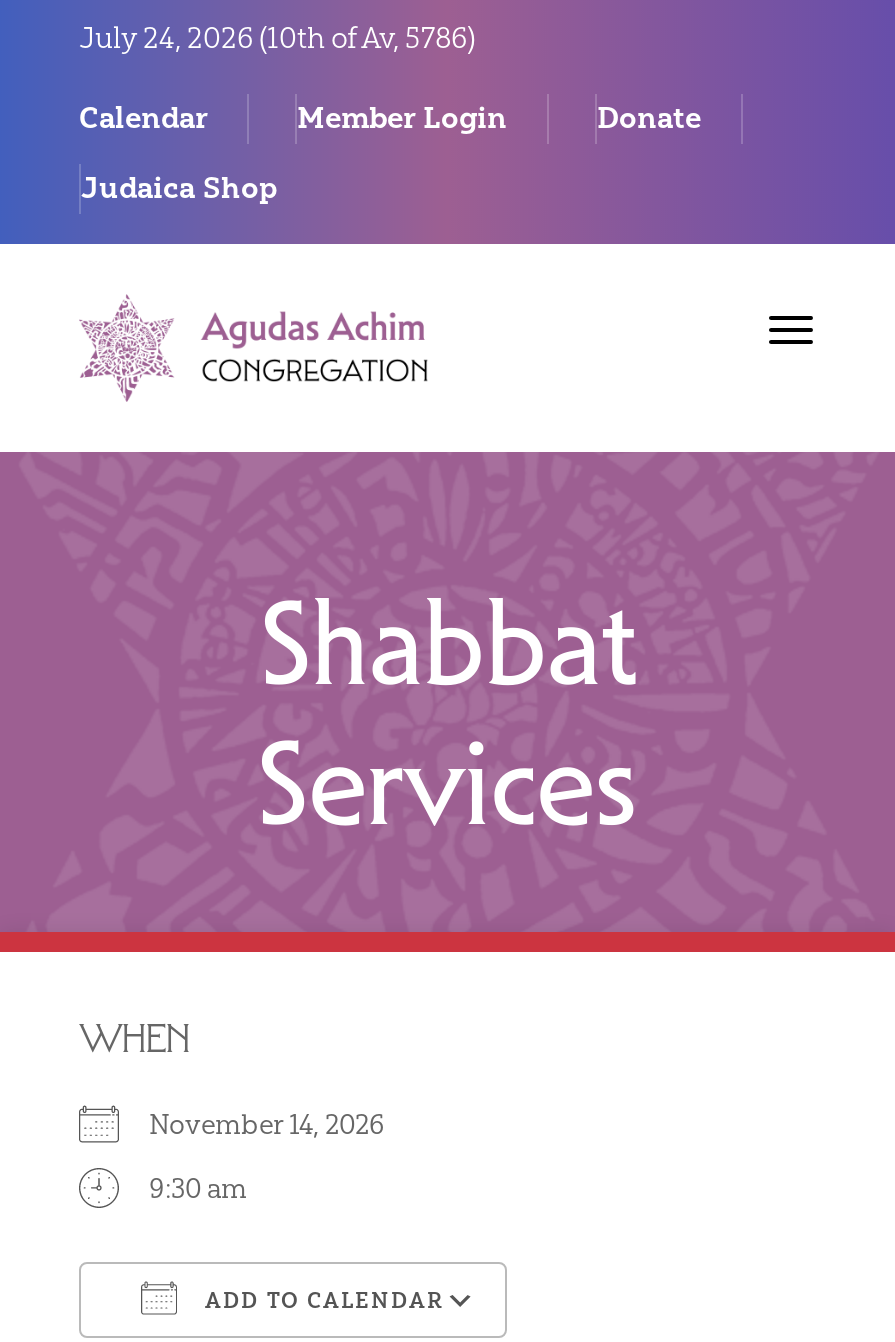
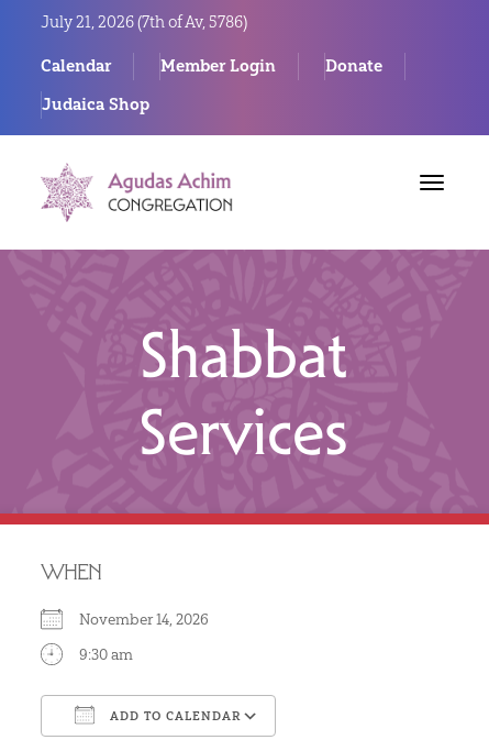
[79,20,475,56] July 24, 2026 (10th of Av, 5786) -> [41,12,247,32] July 21, 2026 (7th of Av, 5786)

